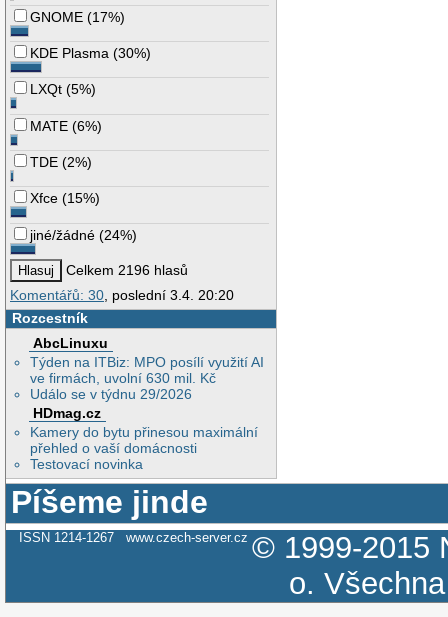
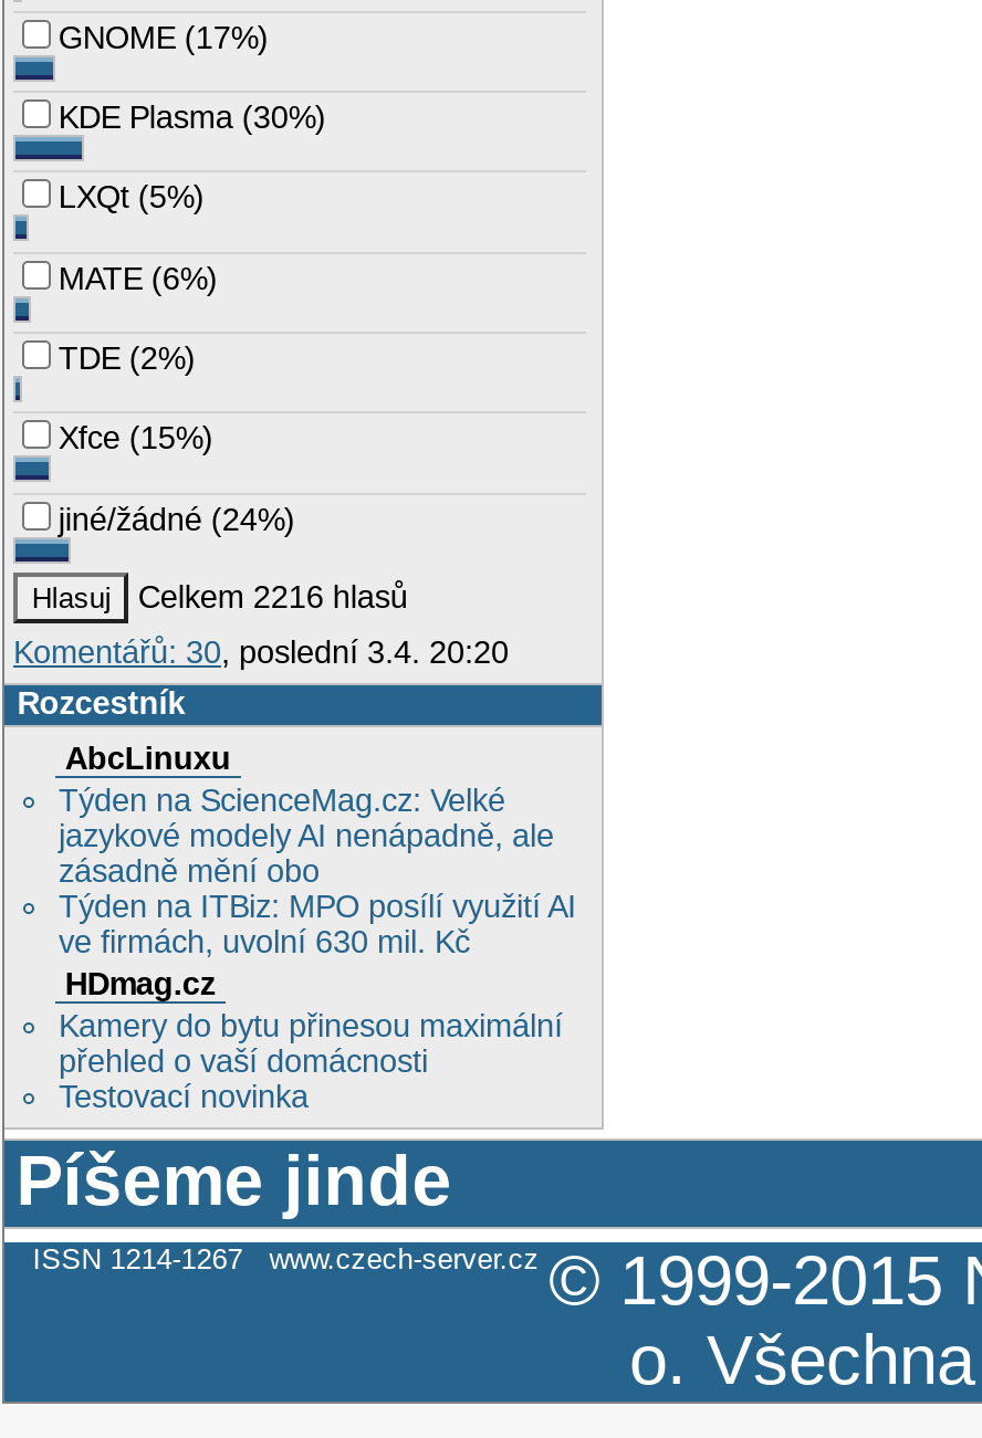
[62,262,188,278] Celkem 2196 hlasů -> [129,580,408,615] Celkem 2216 hlasů
none -> [59,782,554,888] Týden na ScienceMag.cz: Velké | jazykové modely AI nenápadně, ale | zásadně mění obo
moved [30,354,264,386] -> [59,888,576,959]: Týden na ITBiz: MPO posílí využití AI | ve firmách, uvolní 630 mil. Kč
[30,386,192,402] Událo se v týdnu 29/2026 -> none

